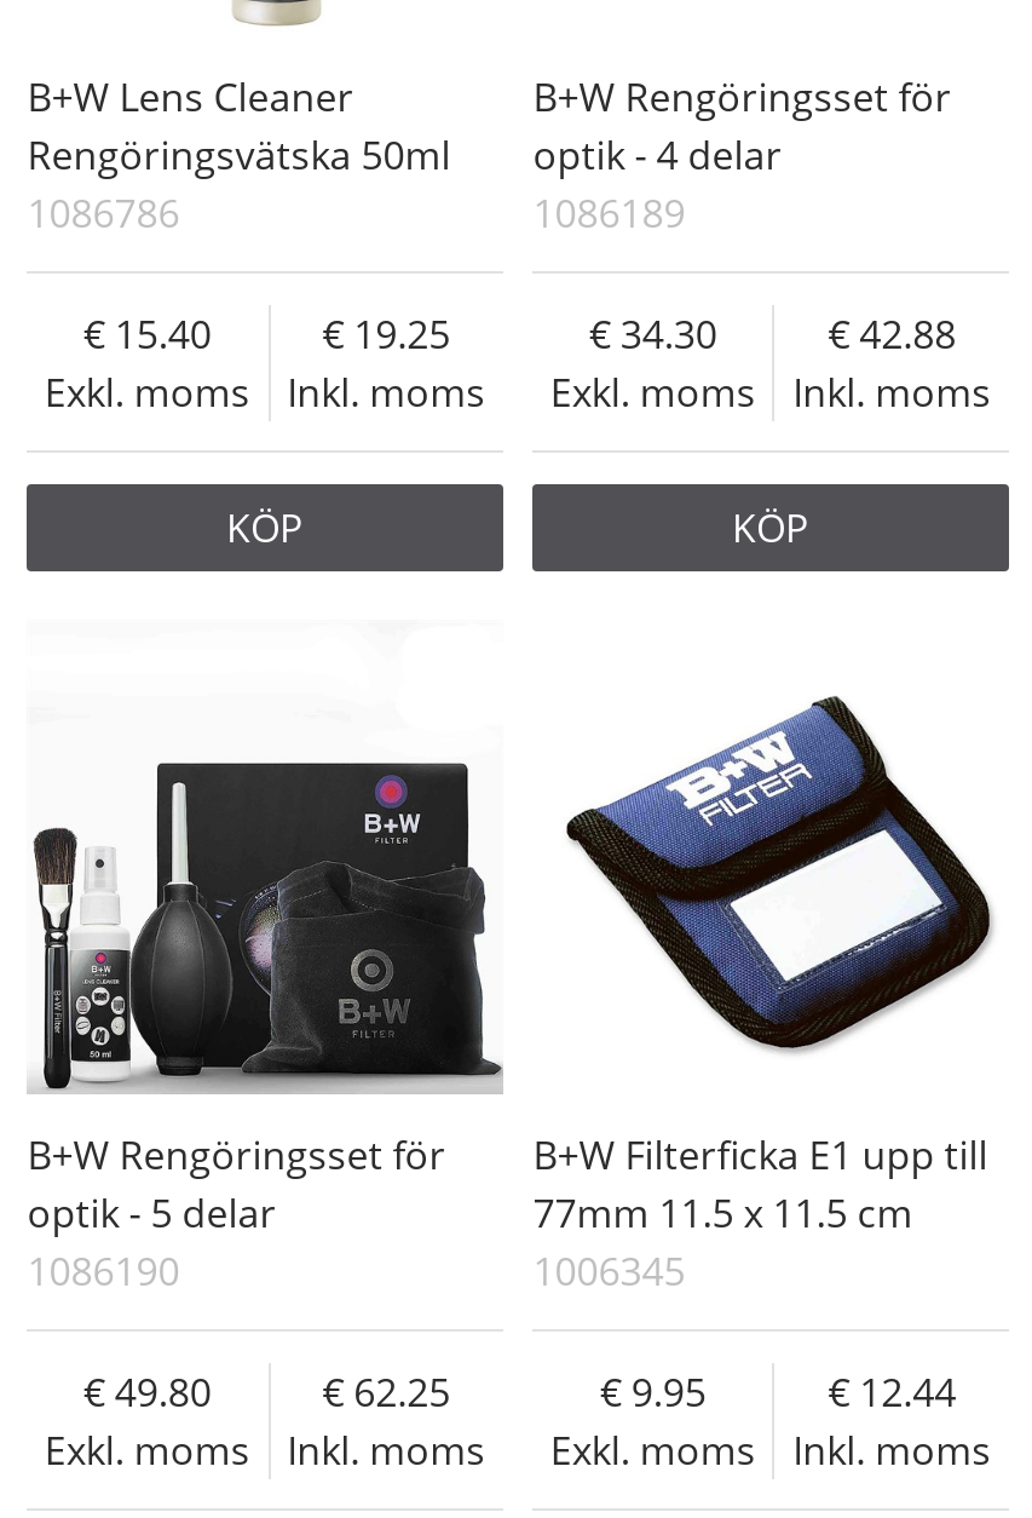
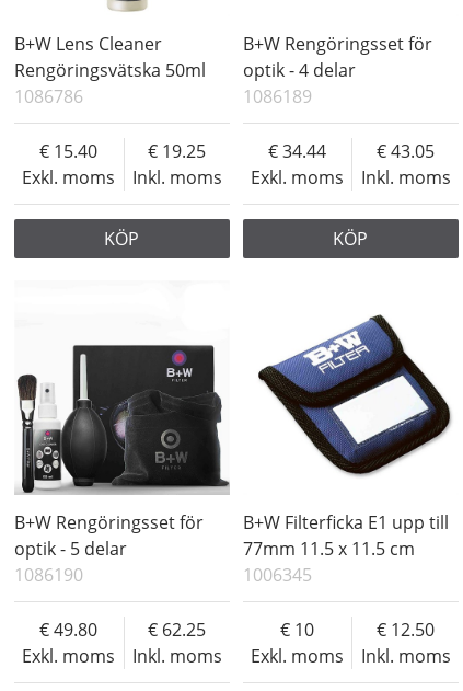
[620,307,717,361] 34.30 -> [283,139,327,163] 34.44
[859,307,956,361] 42.88 -> [391,139,435,163] 43.05
[631,1365,706,1418] 9.95 -> [295,618,315,642] 10
[859,1365,956,1418] 12.44 -> [391,618,435,642] 12.50

